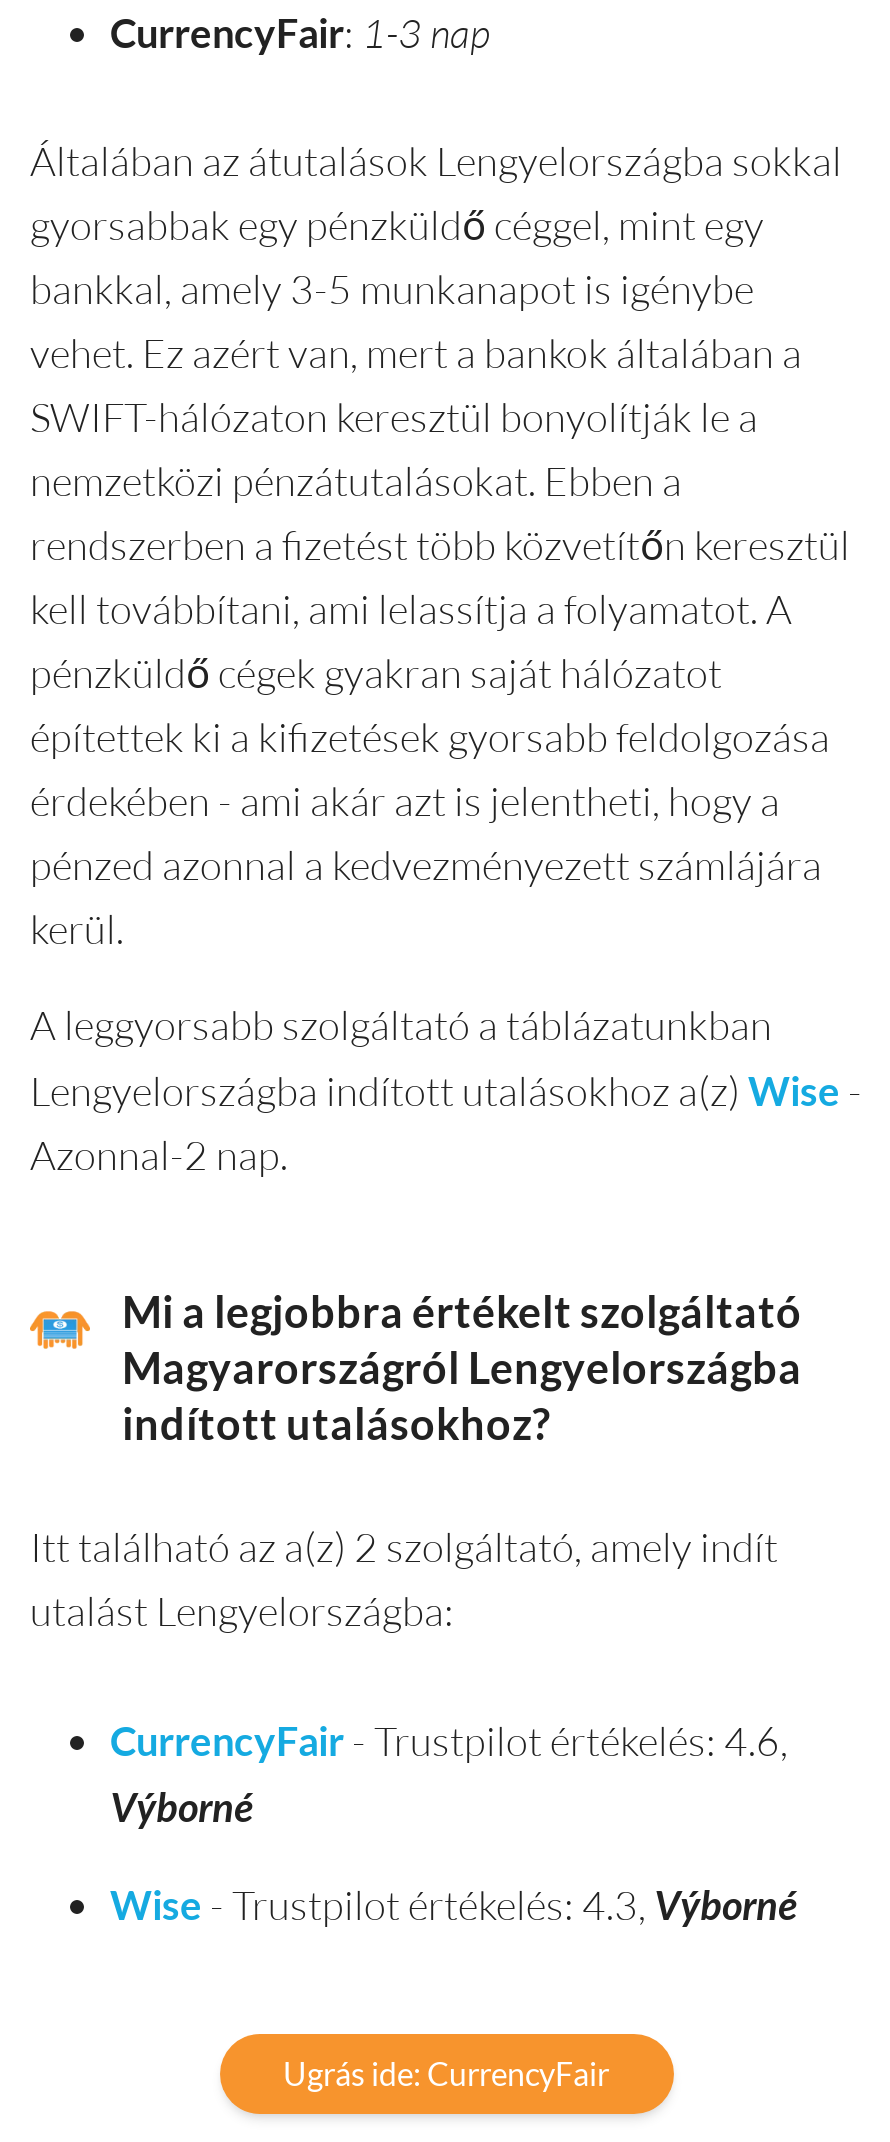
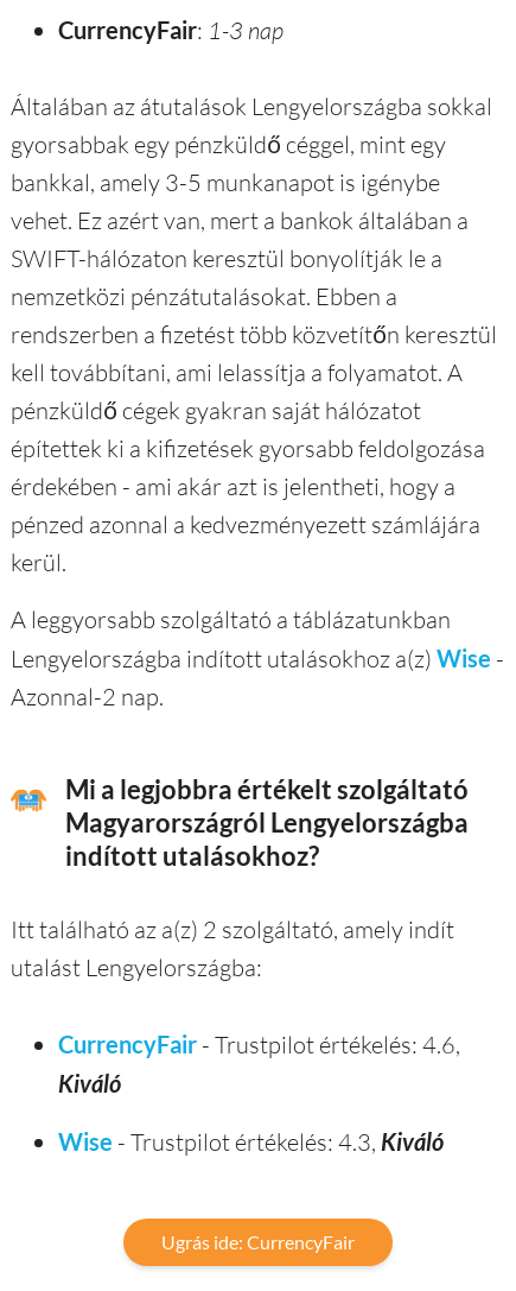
[110,1782,252,1830] Výborné -> [58,1069,121,1098] Kiváló
[110,1880,796,1930] Wise - Trustpilot értékelés: 4.3, Výborné -> [58,1127,444,1157] Wise - Trustpilot értékelés: 4.3, Kiváló

